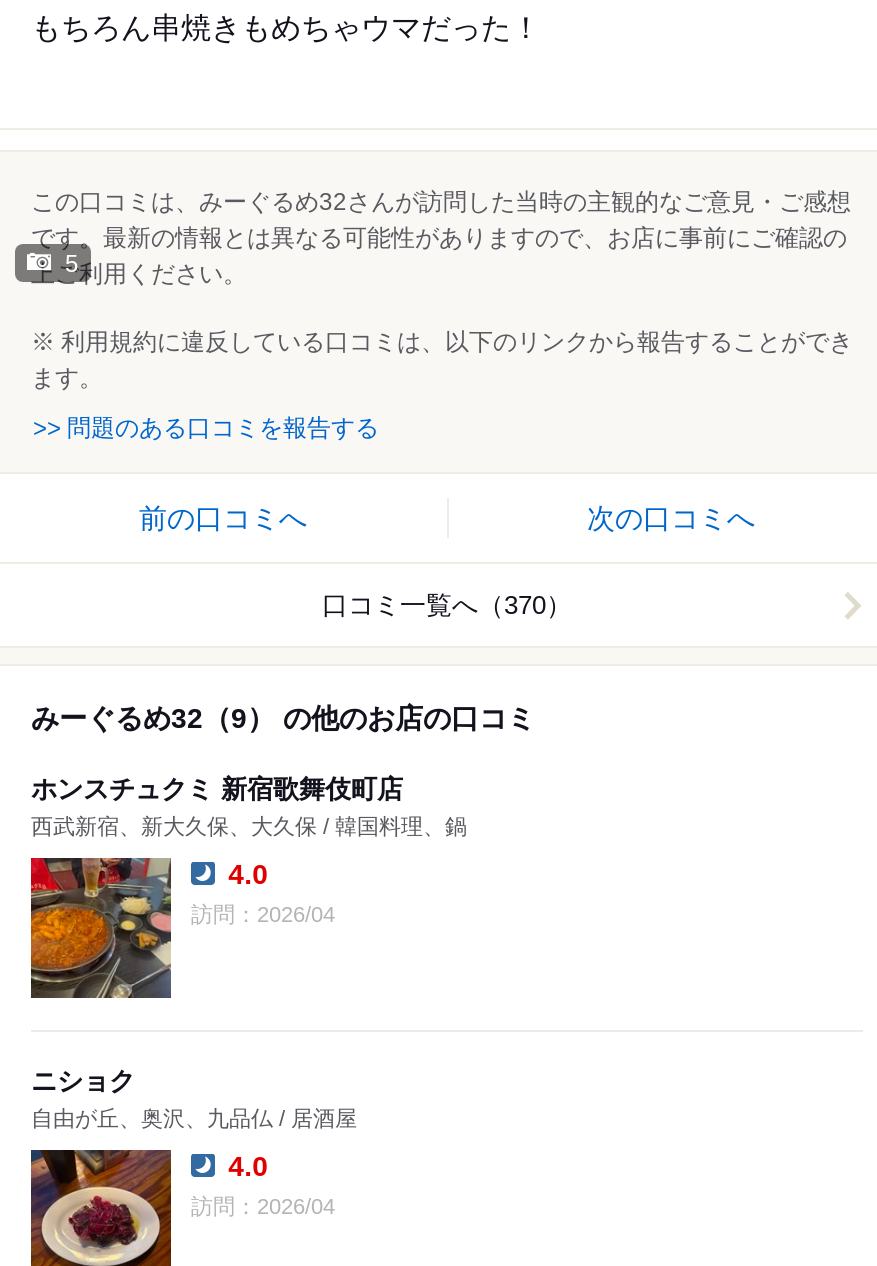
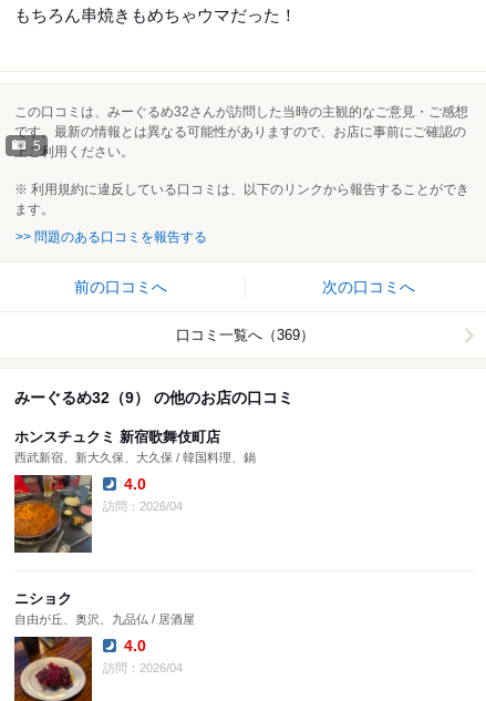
[322,590,572,620] 口コミ一覧へ（370） -> [175,327,314,343] 口コミ一覧へ（369）

